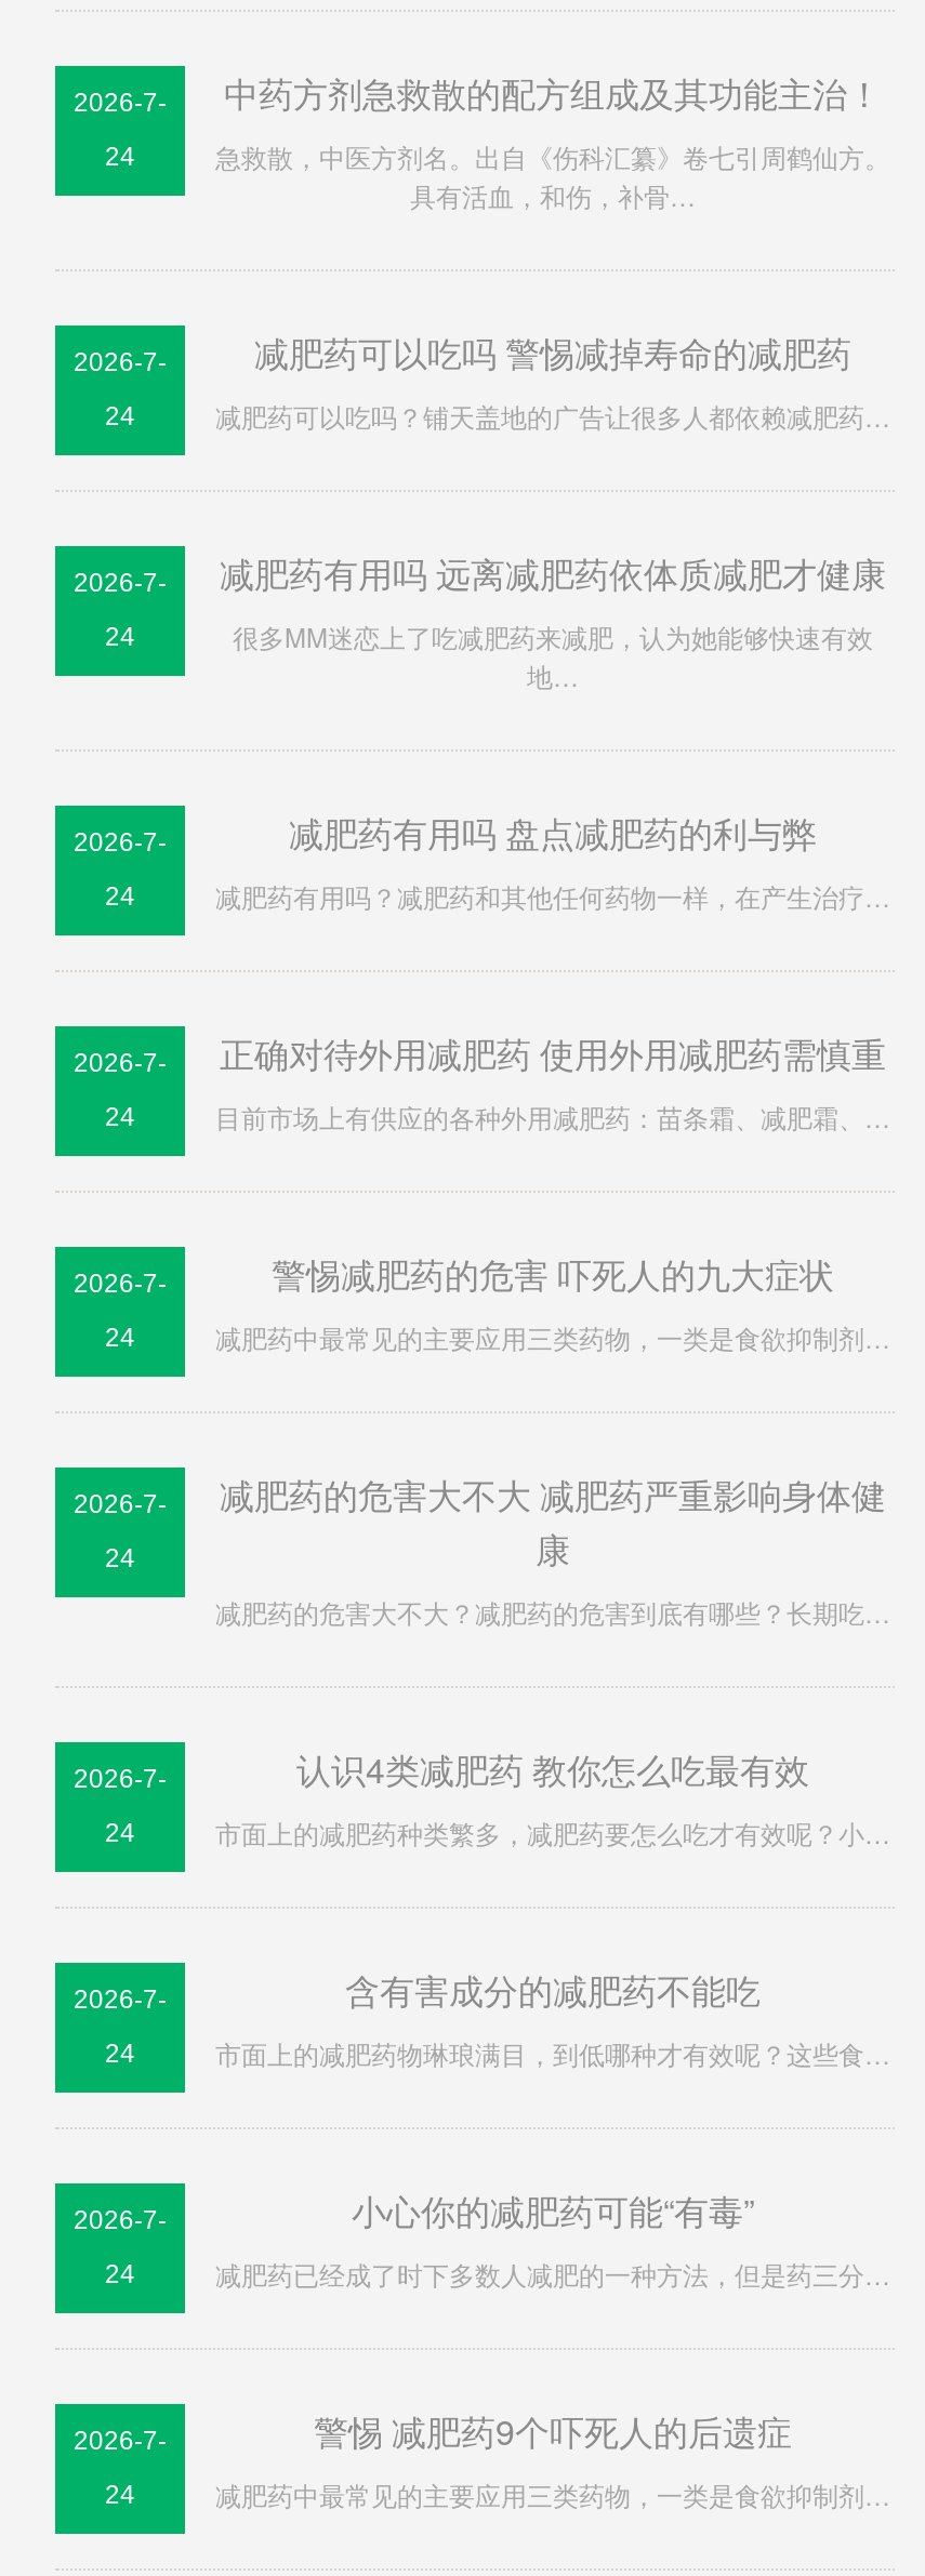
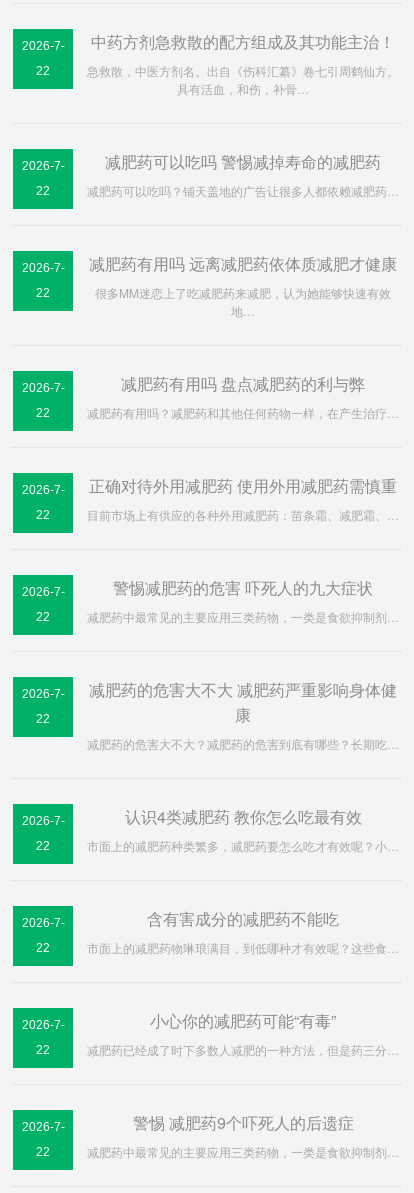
[105,141,135,172] 24 -> [36,64,50,78] 22
[105,401,135,431] 24 -> [36,184,50,198] 22
[105,621,135,652] 24 -> [36,286,50,300] 22
[105,881,135,911] 24 -> [36,406,50,420] 22
[105,1102,135,1132] 24 -> [36,508,50,522] 22
[105,1322,135,1352] 24 -> [36,610,50,624] 22
[105,1543,135,1573] 24 -> [36,712,50,726] 22
[105,1817,135,1848] 24 -> [36,839,50,853] 22
[105,2038,135,2068] 24 -> [36,941,50,955] 22
[105,2259,135,2289] 24 -> [36,1043,50,1057] 22
[105,2479,135,2510] 24 -> [36,1145,50,1159] 22

